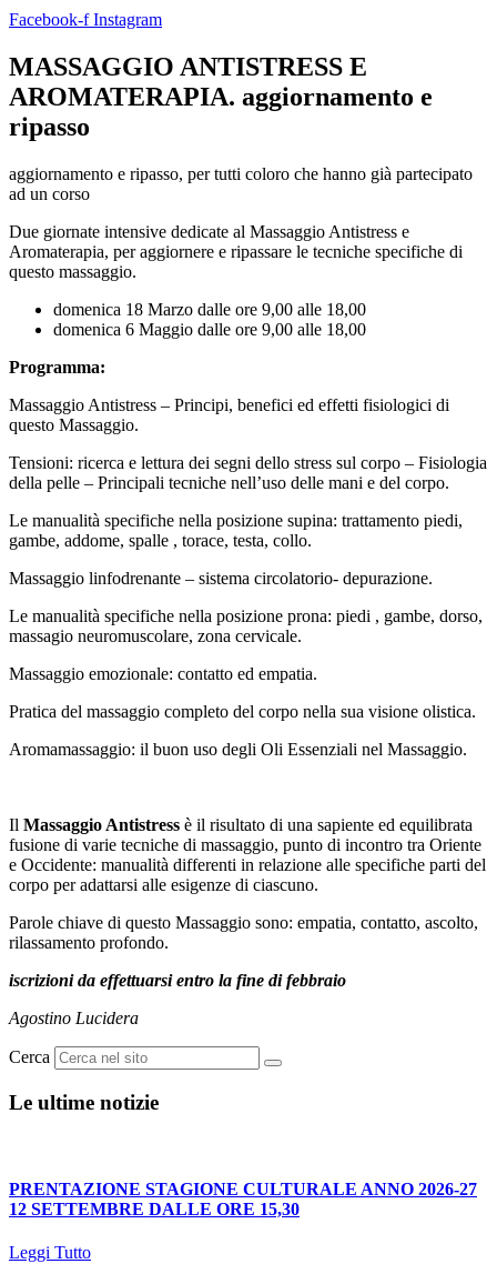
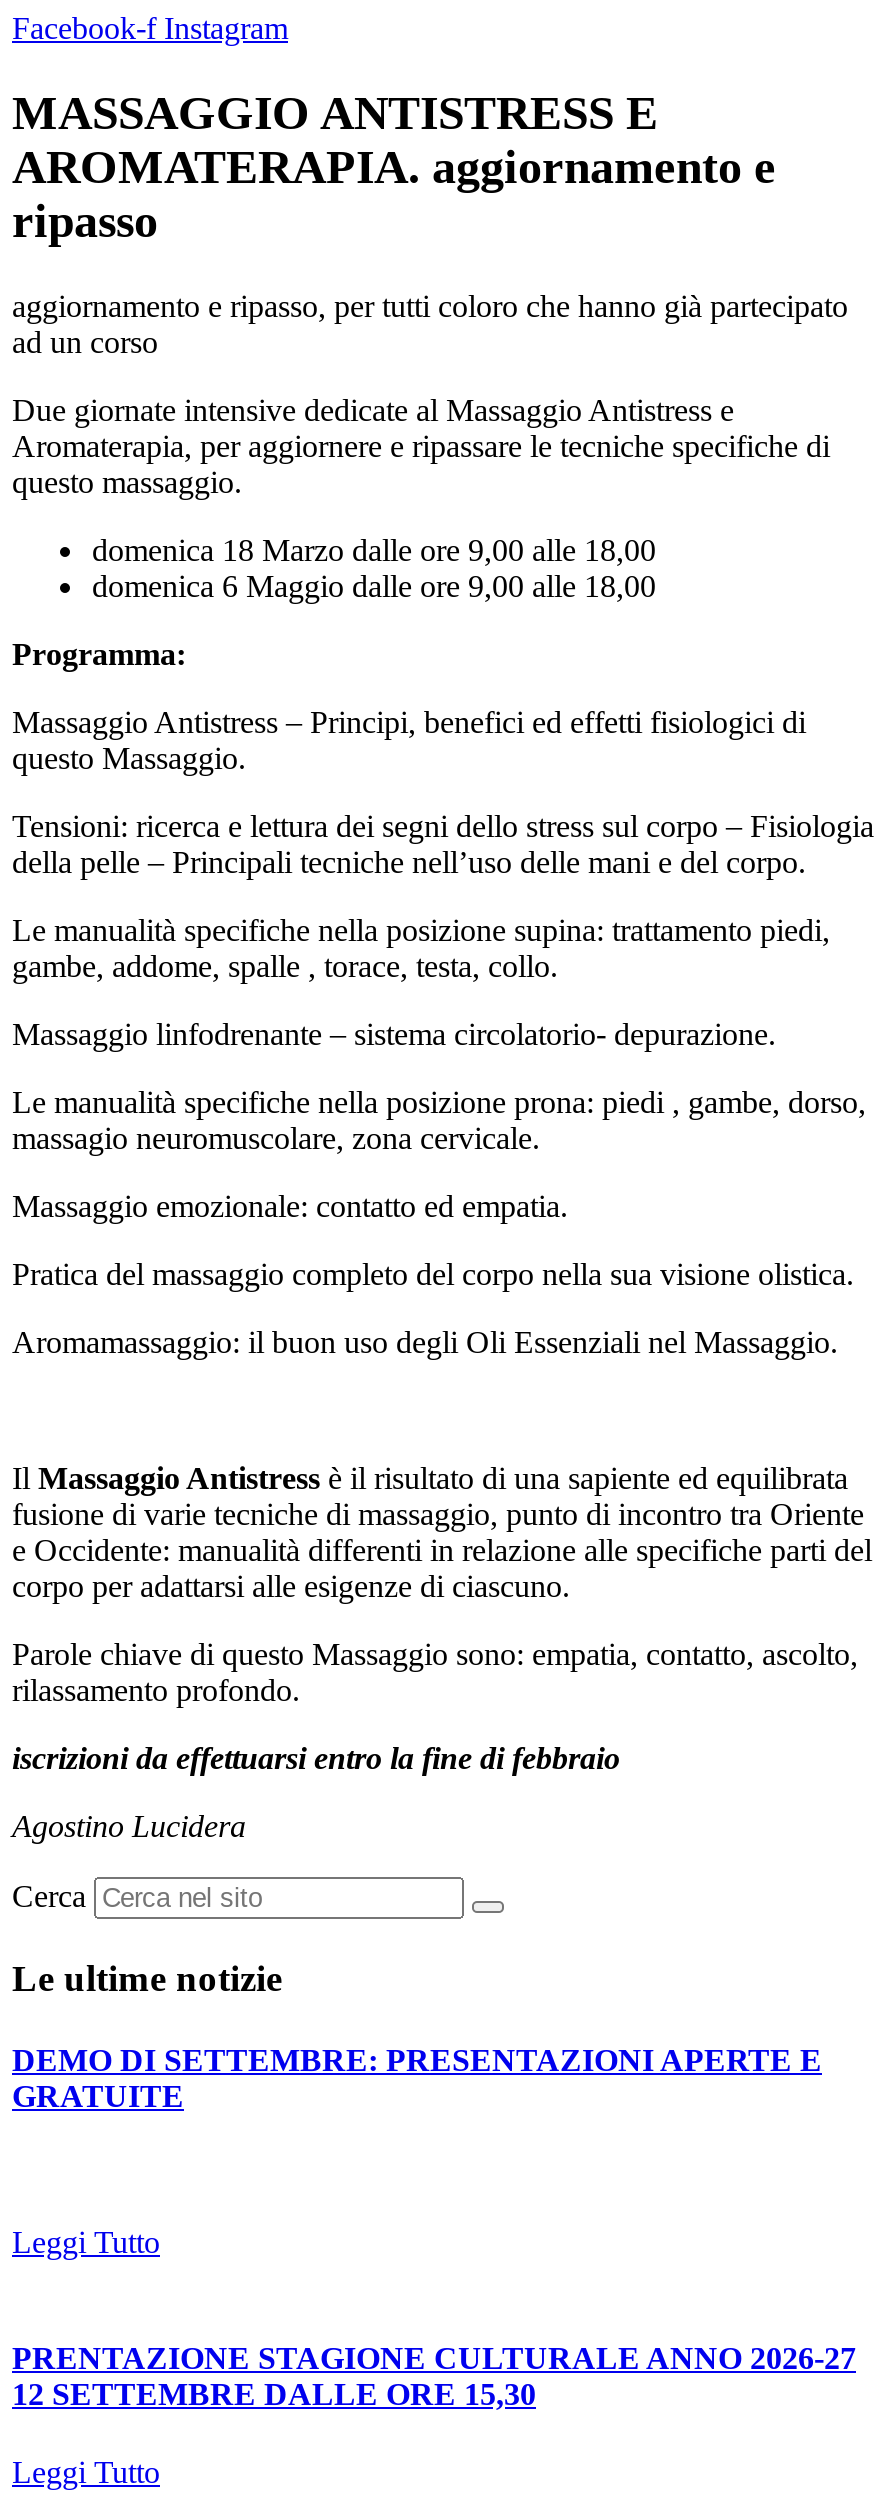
none -> [12,2043,822,2113] DEMO DI SETTEMBRE: PRESENTAZIONI APERTE E | GRATUITE
none -> [12,2226,160,2260] Leggi Tutto

